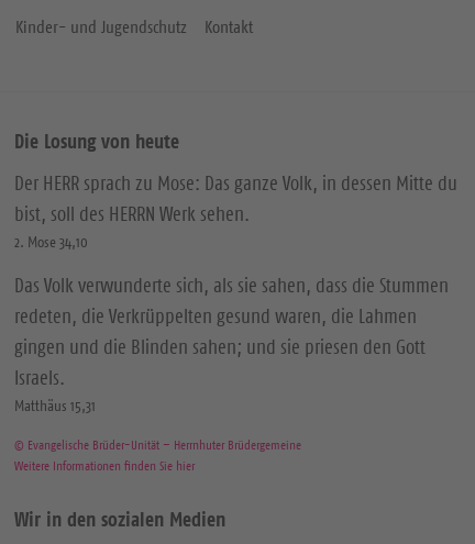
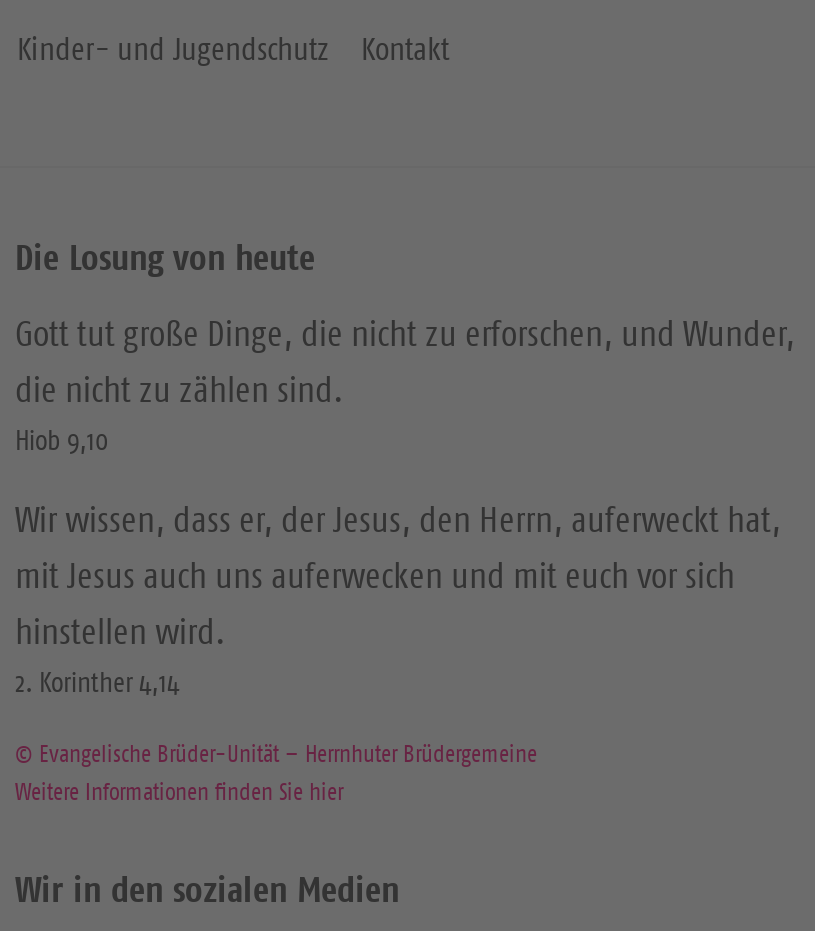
[14,171,457,252] Der HERR sprach zu Mose: Das ganze Volk, in dessen Mitte du | bist, soll des HERRN Werk sehen. | 2. Mose 34,10 -> [15,312,795,458] Gott tut große Dinge, die nicht zu erforschen, und Wunder, | die nicht zu zählen sind. | Hiob 9,10
[14,274,449,415] Das Volk verwunderte sich, als sie sahen, dass die Stummen | redeten, die Verkrüppelten gesund waren, die Lahmen | gingen und die Blinden sahen; und sie priesen den Gott | Israels. | Matthäus 15,31 -> [15,498,781,700] Wir wissen, dass er, der Jesus, den Herrn, auferweckt hat, | mit Jesus auch uns auferwecken und mit euch vor sich | hinstellen wird. | 2. Korinther 4,14

